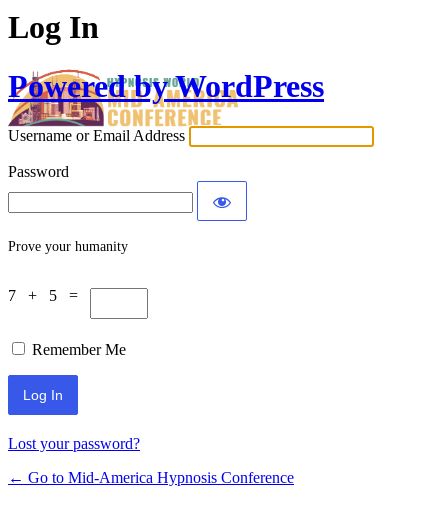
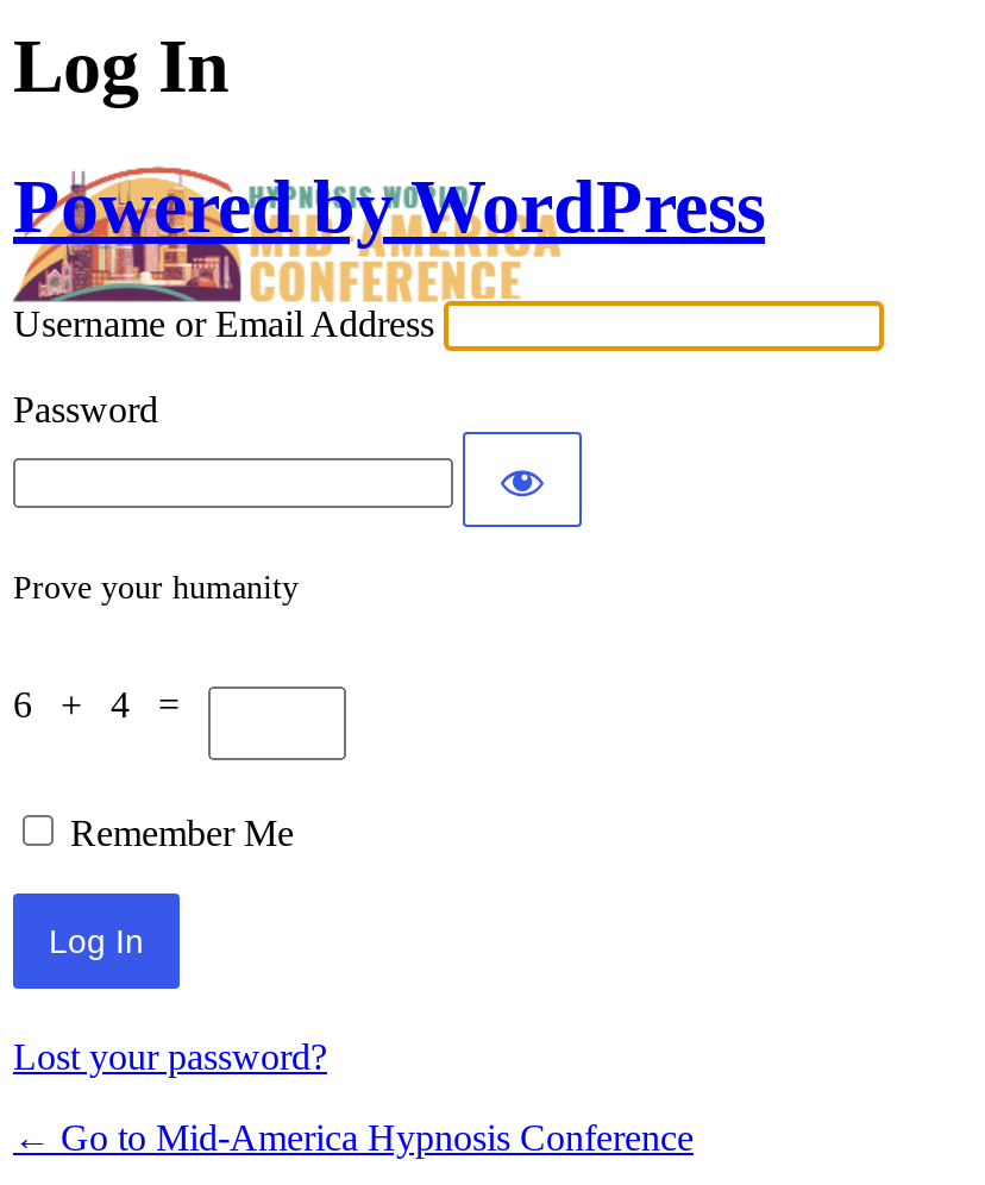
[8,287,90,304] 7 + 5 = -> [13,685,208,725] 6 + 4 =

